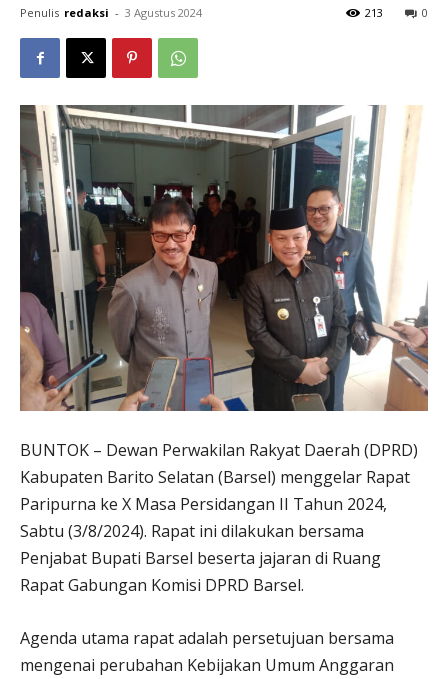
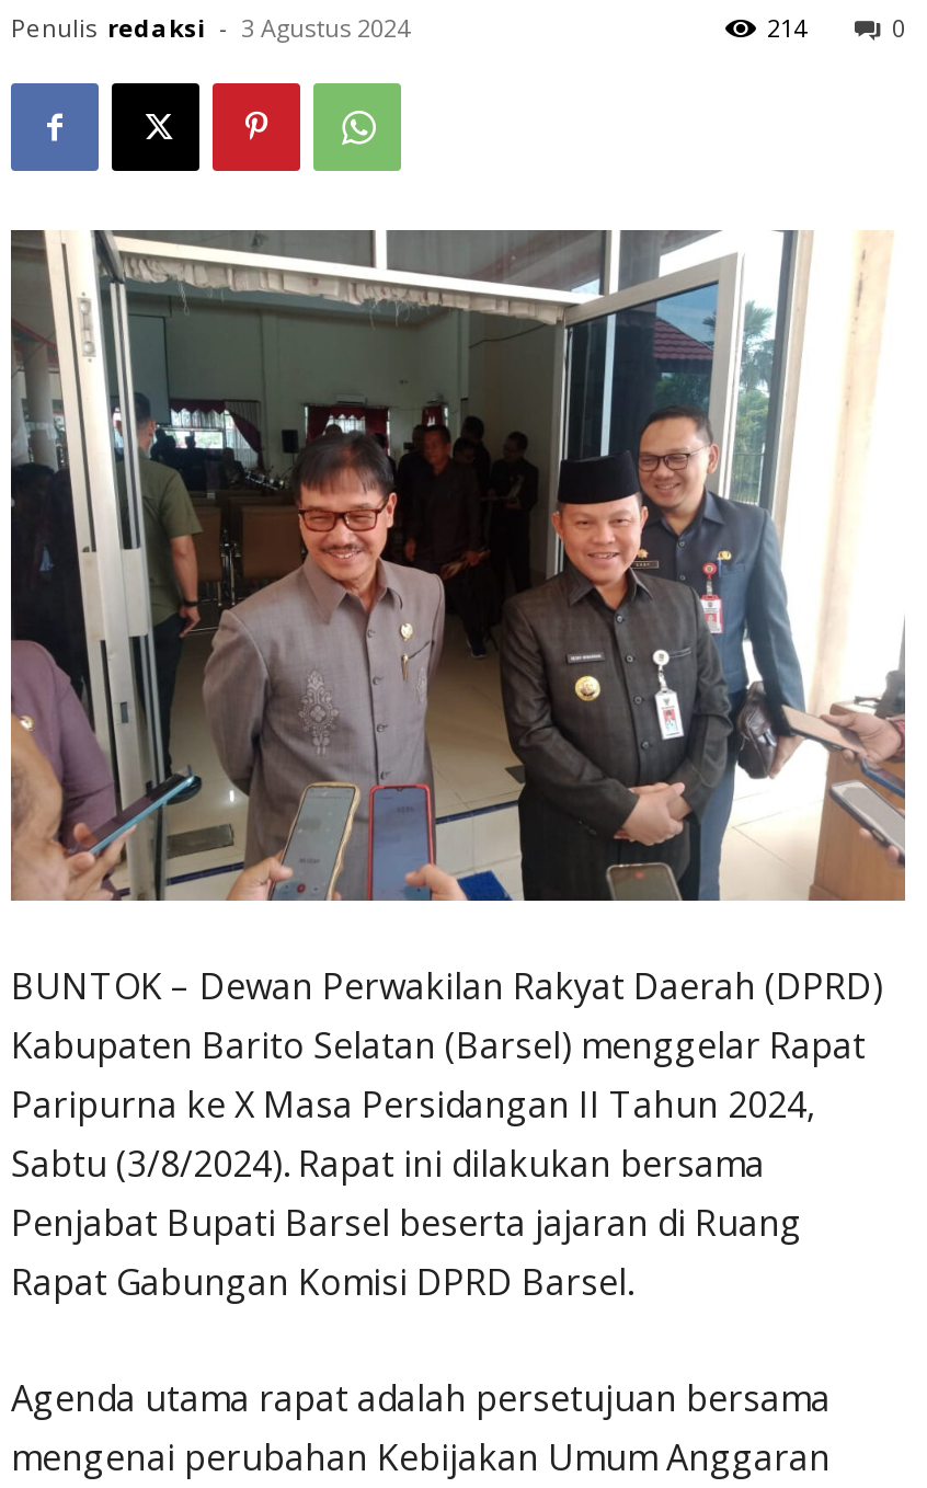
[365,5,383,20] 213 -> [767,11,806,44] 214

